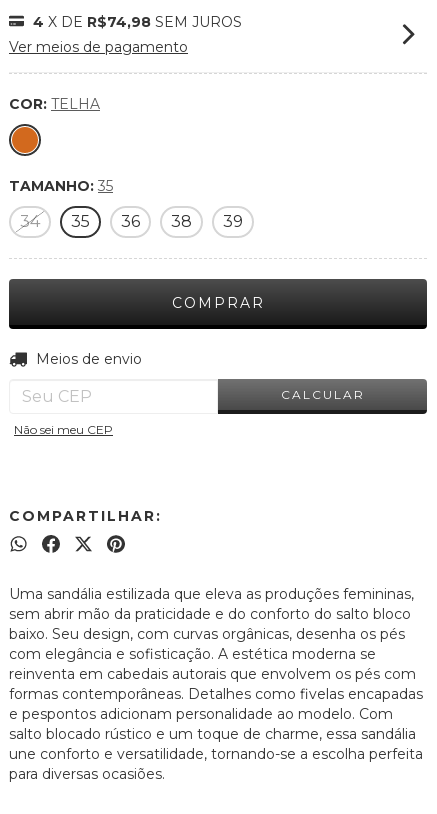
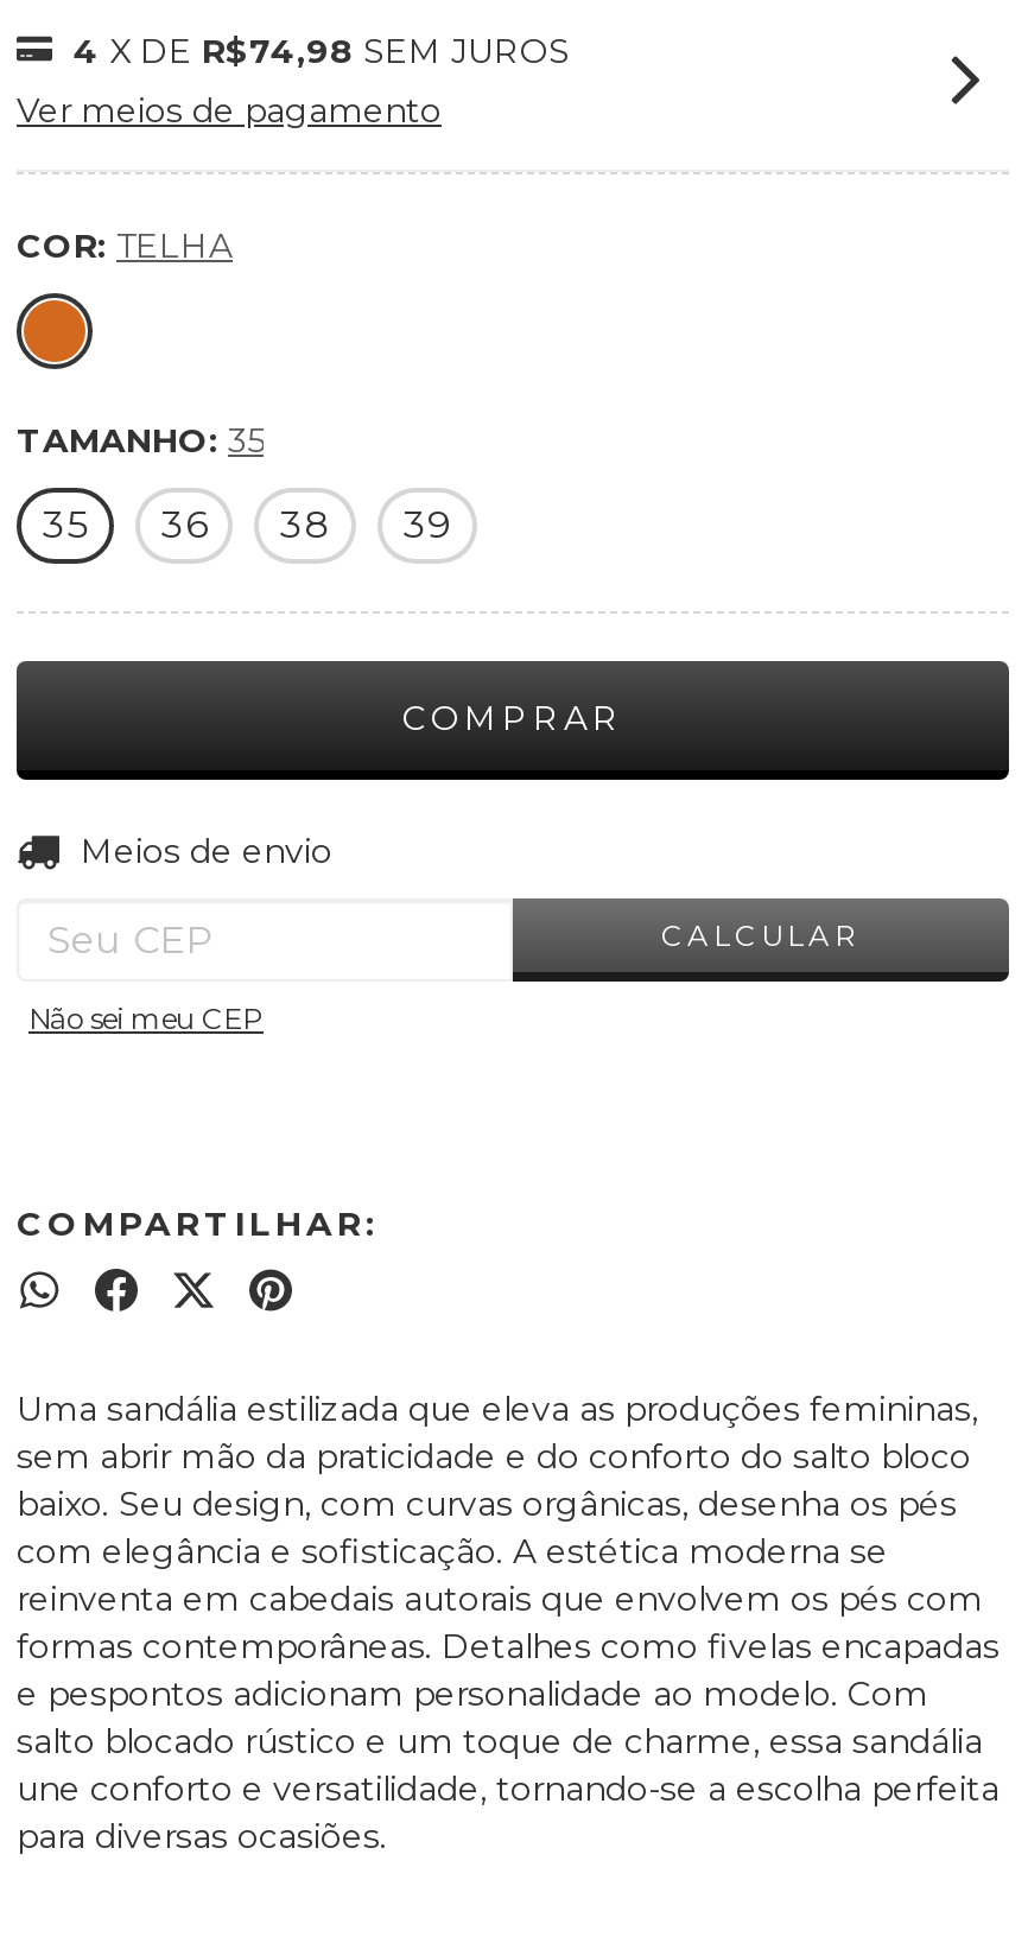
[20,212,40,231] 34 -> none

